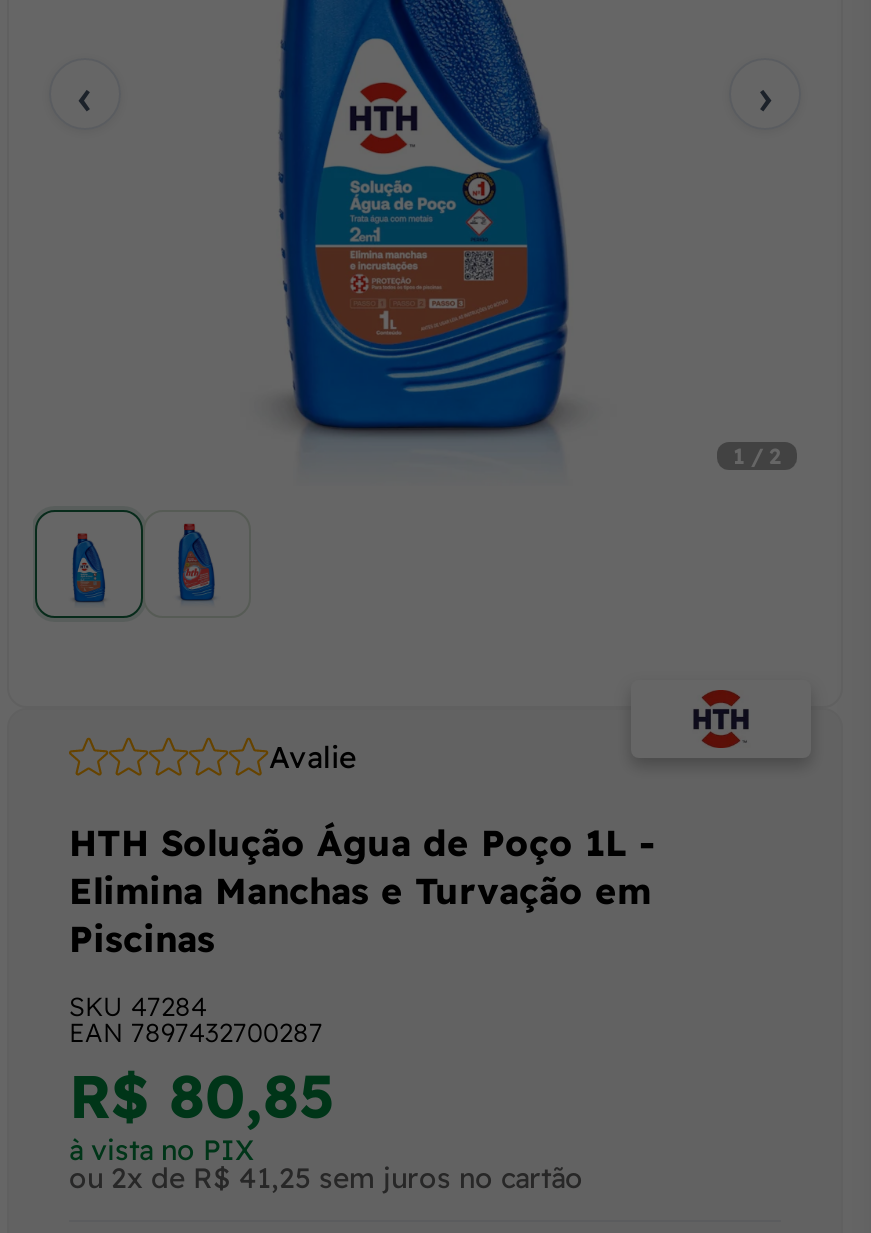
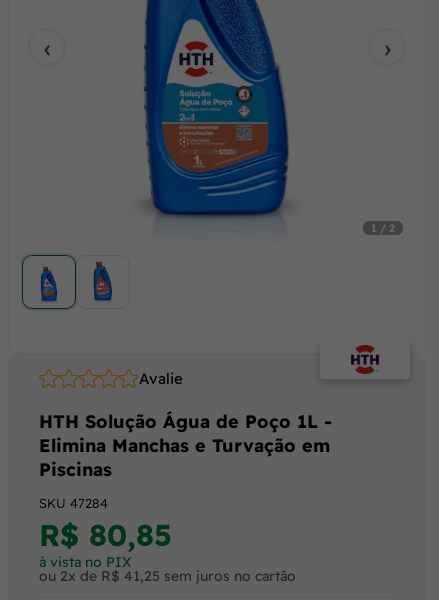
[69,1016,323,1048] EAN 7897432700287 -> none

